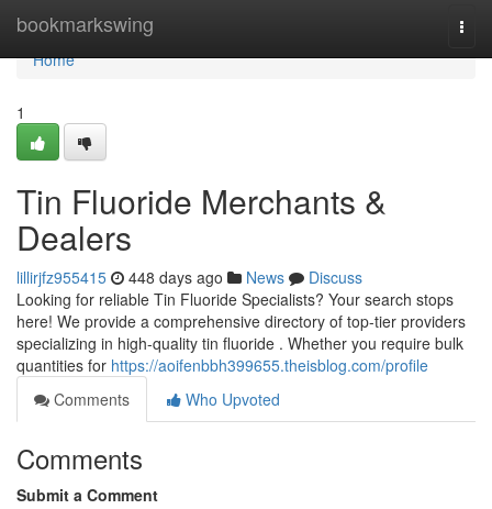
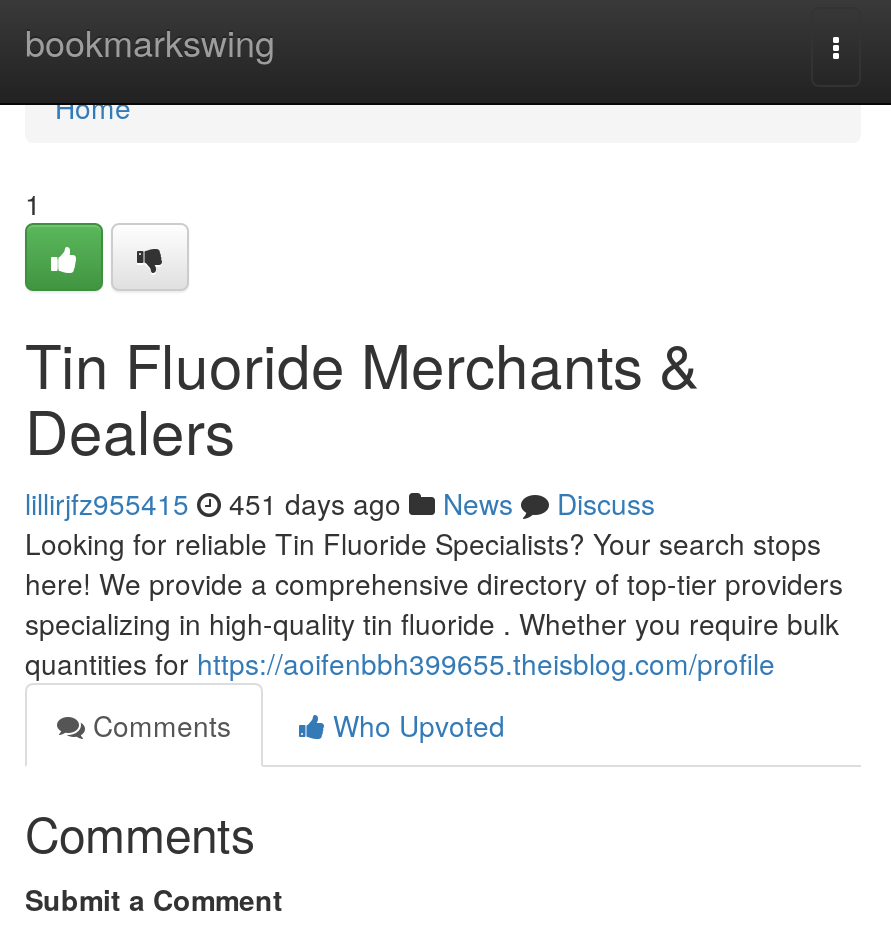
[16,266,362,288] lillirjfz955415 448 days ago News Discuss -> [25,483,655,523] lillirjfz955415 451 days ago News Discuss

